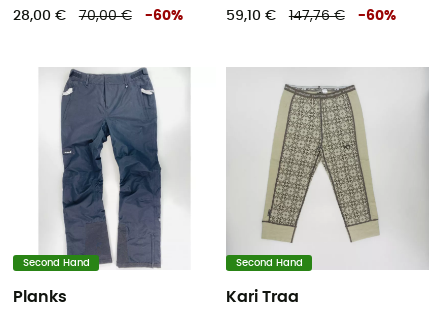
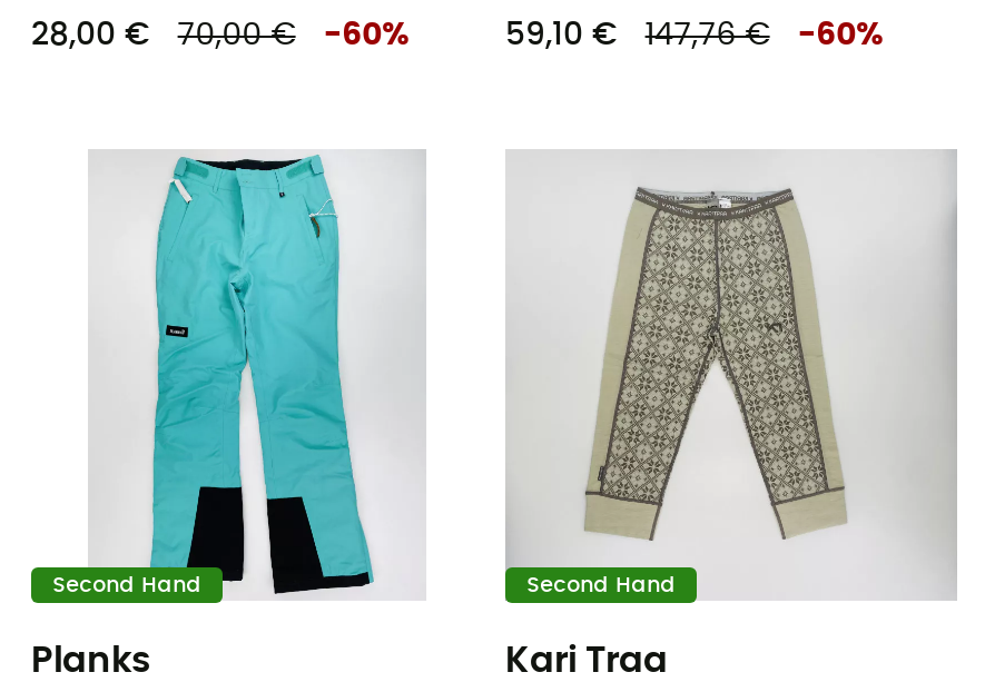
[60,67,167,268] [image] -> [138,151,376,594] [image]

